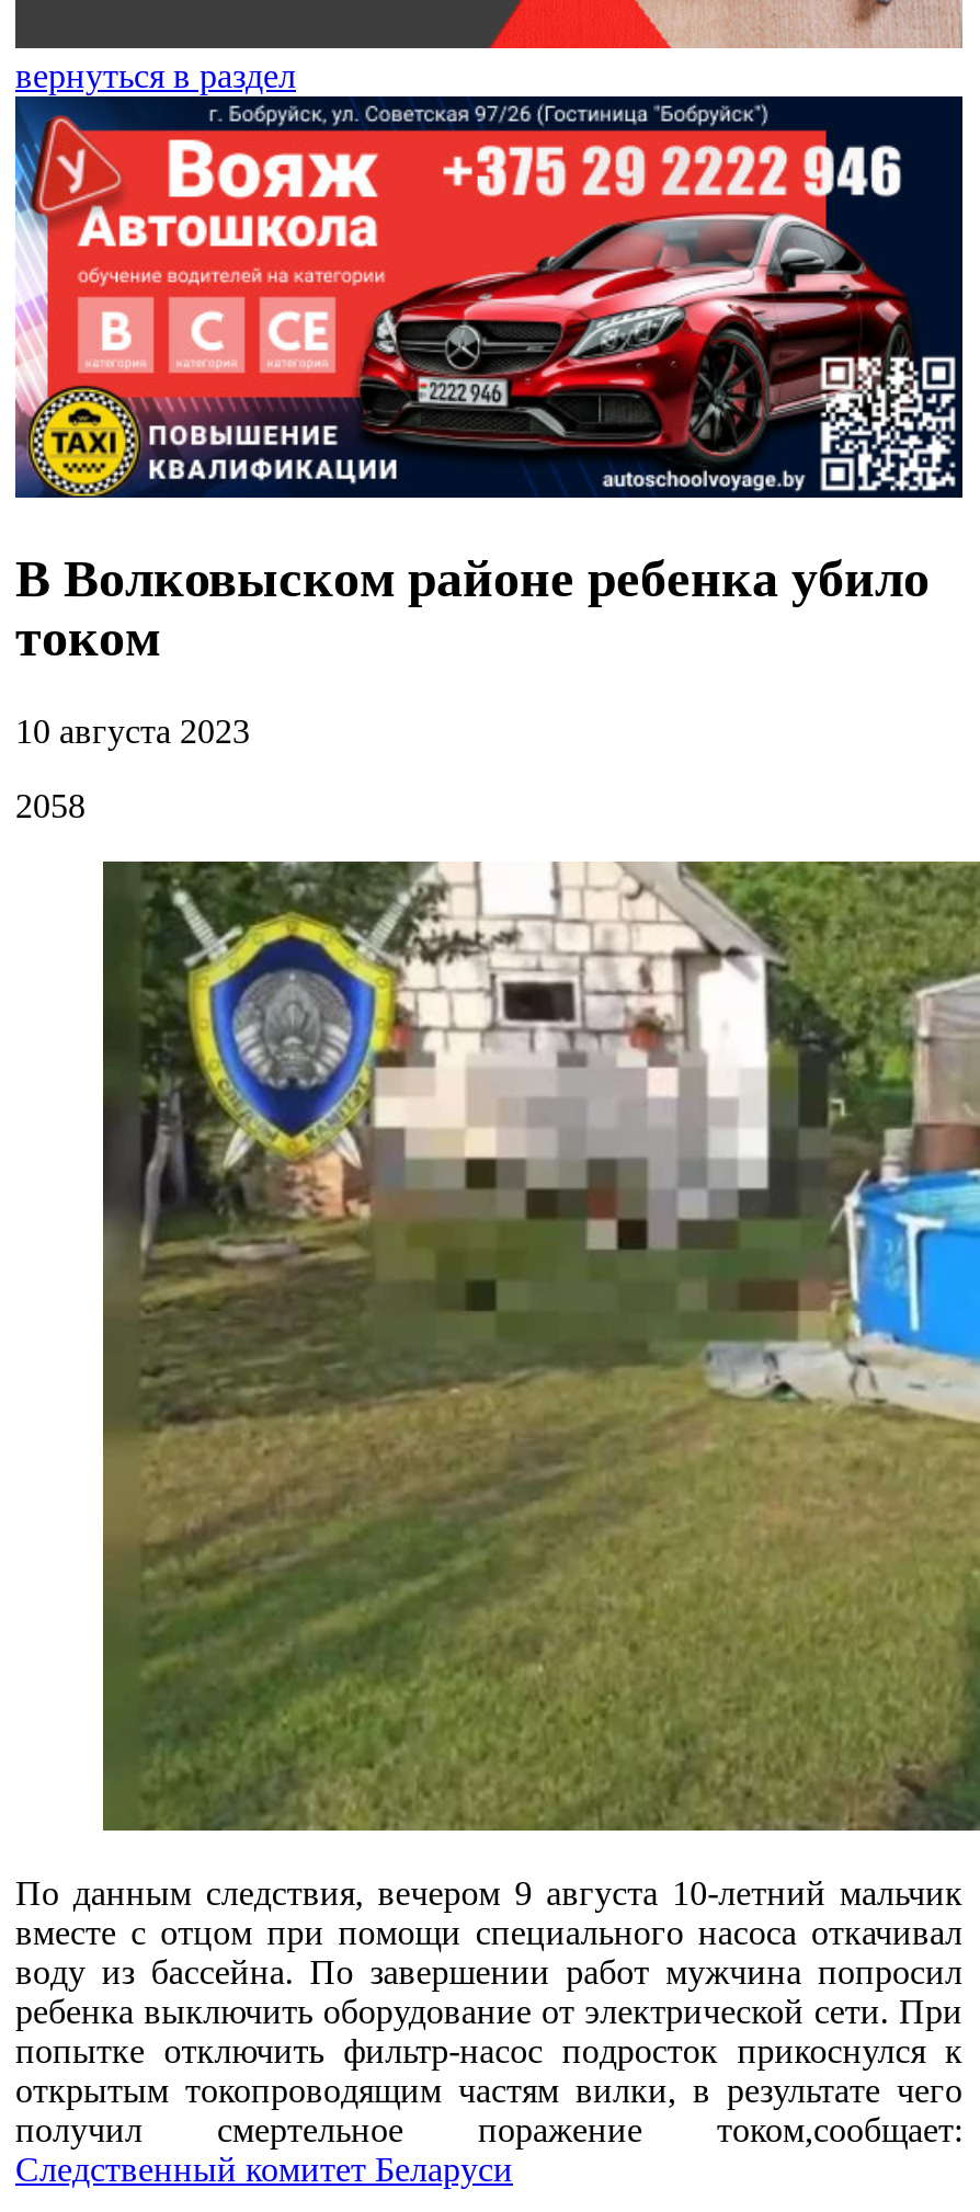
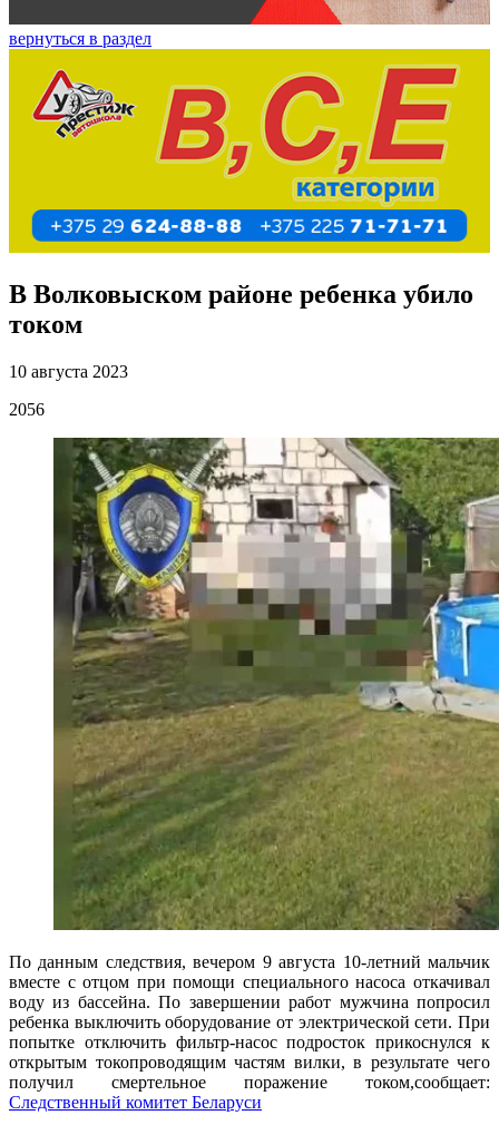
[13,94,965,500] [image] -> [8,48,491,254] [image]
[15,787,86,825] 2058 -> [9,400,45,419] 2056

